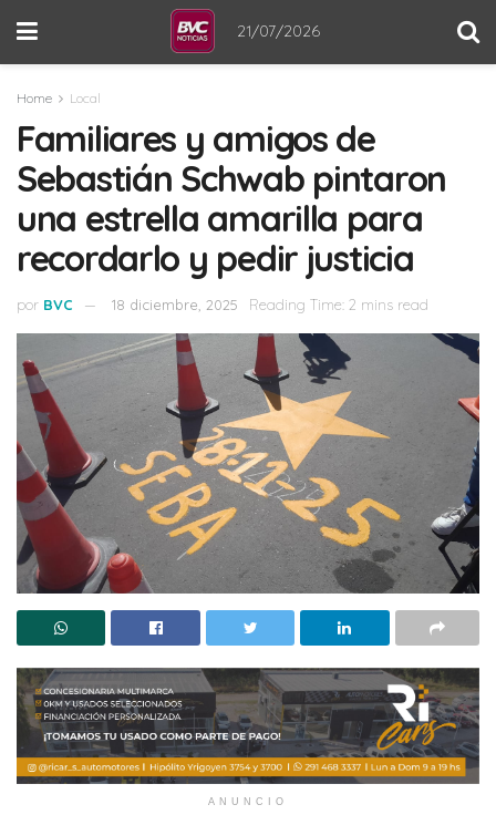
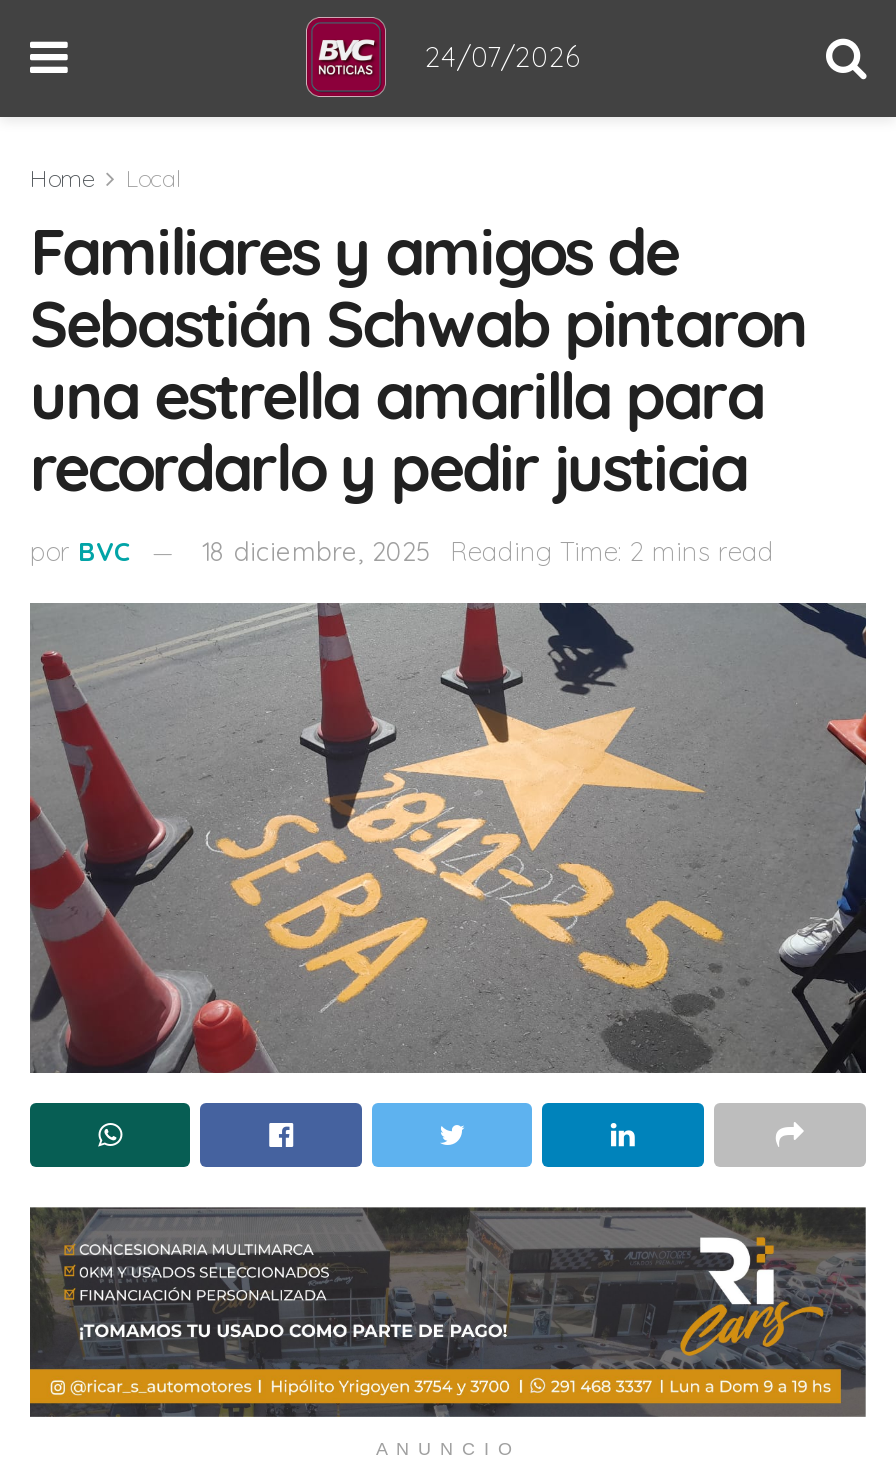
[237,21,324,41] 21/07/2026 -> [425,39,589,75] 24/07/2026

